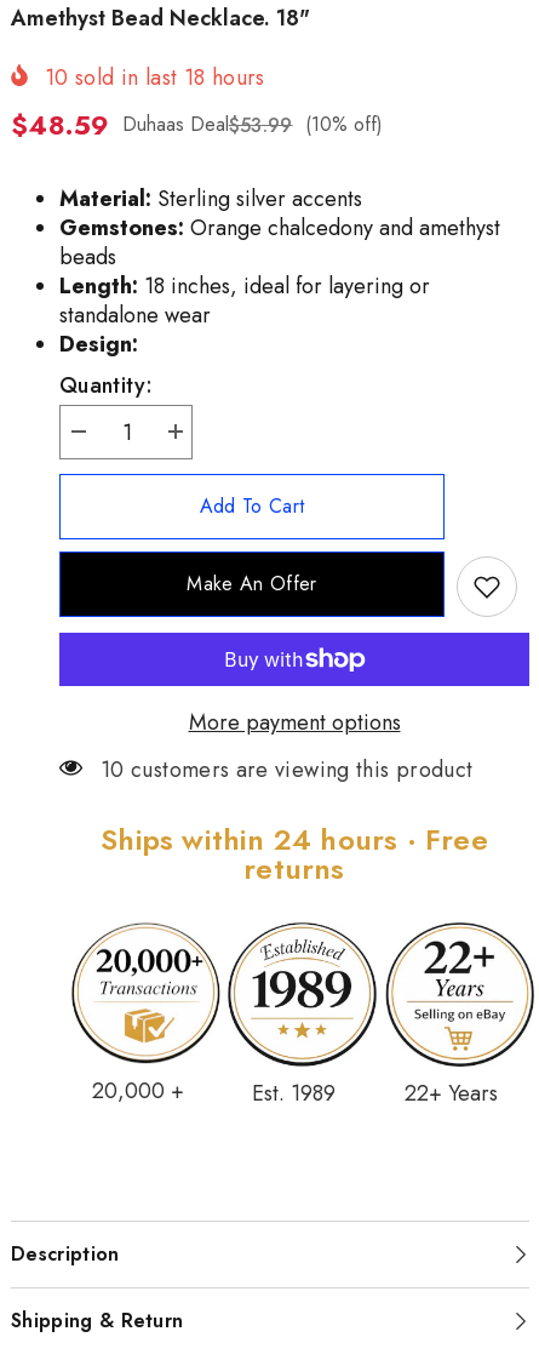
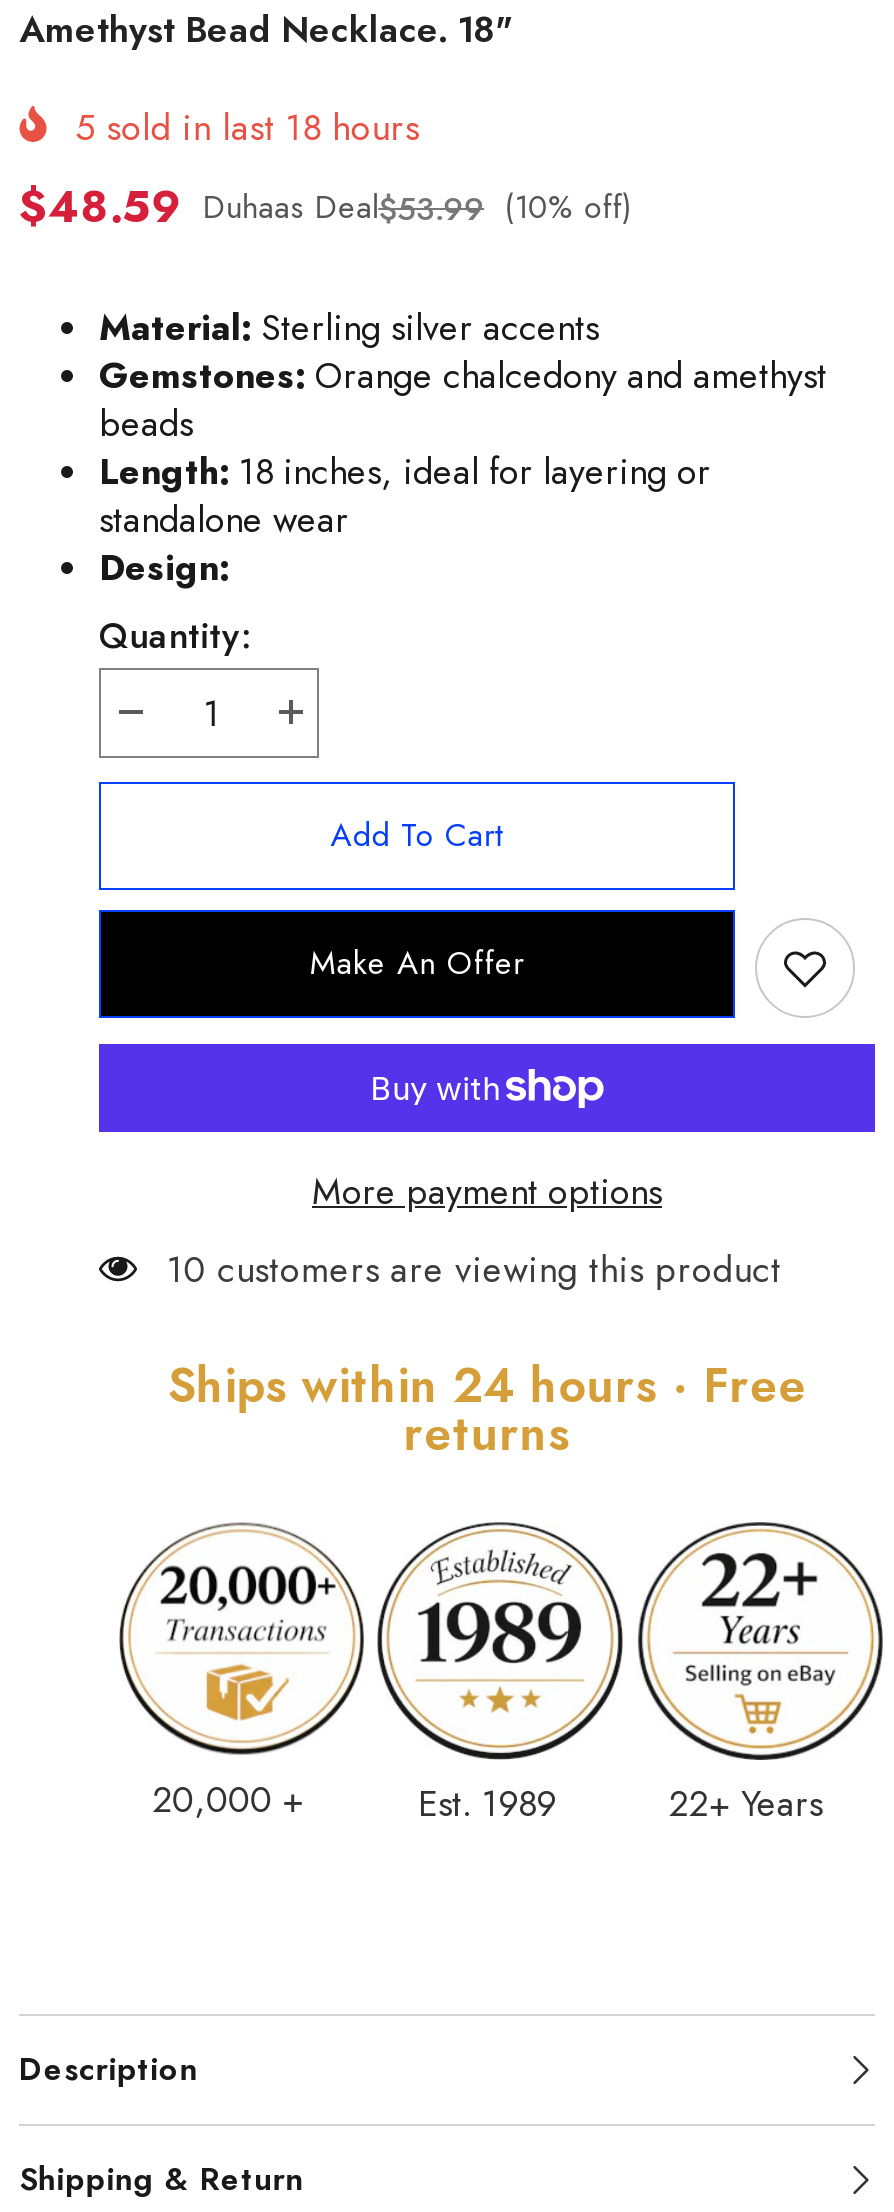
[45,62,265,93] 10 sold in last 18 hours -> [75,102,420,154] 5 sold in last 18 hours

